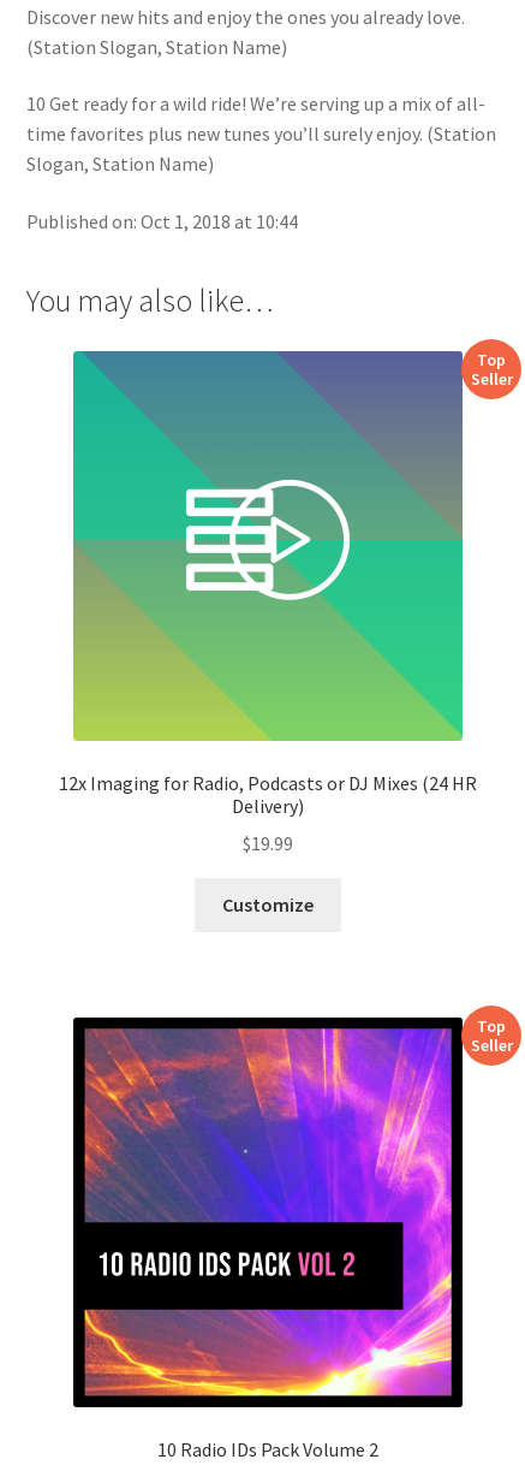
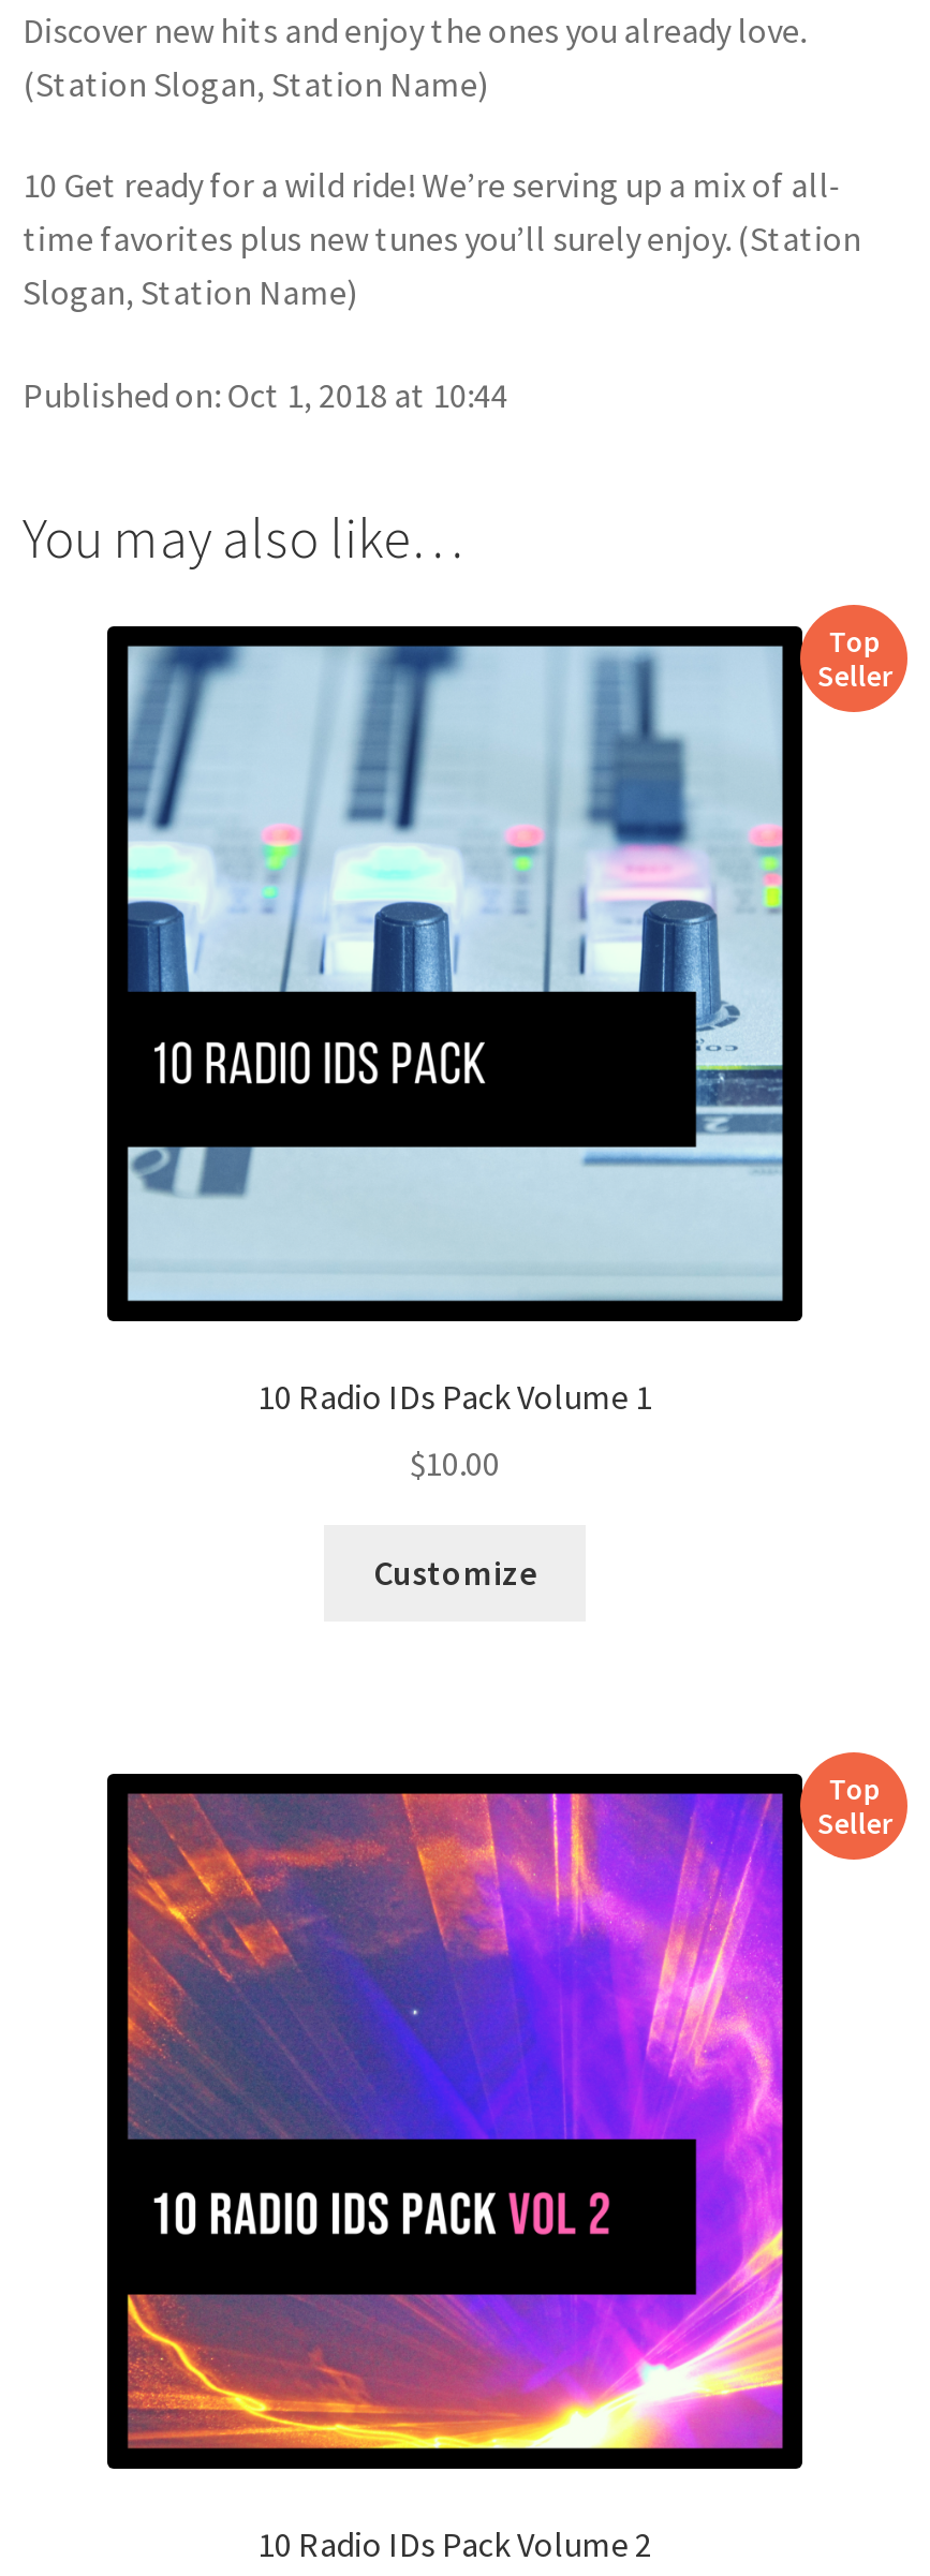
[59,350,477,818] [image] | 12x Imaging for Radio, Podcasts or DJ Mixes (24 HR | Delivery) -> [105,624,804,1418] [image] | 10 Radio IDs Pack Volume 1
[243,831,293,855] $19.99 -> [410,1441,500,1484] $10.00

